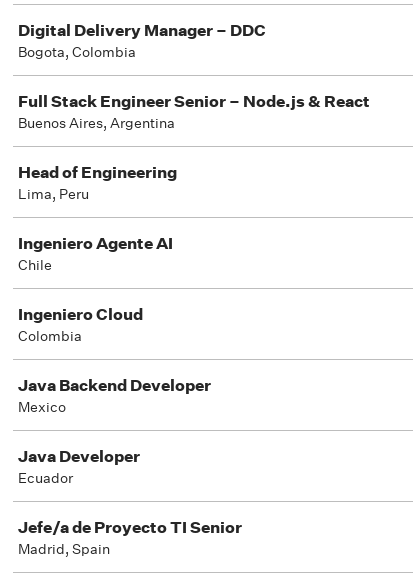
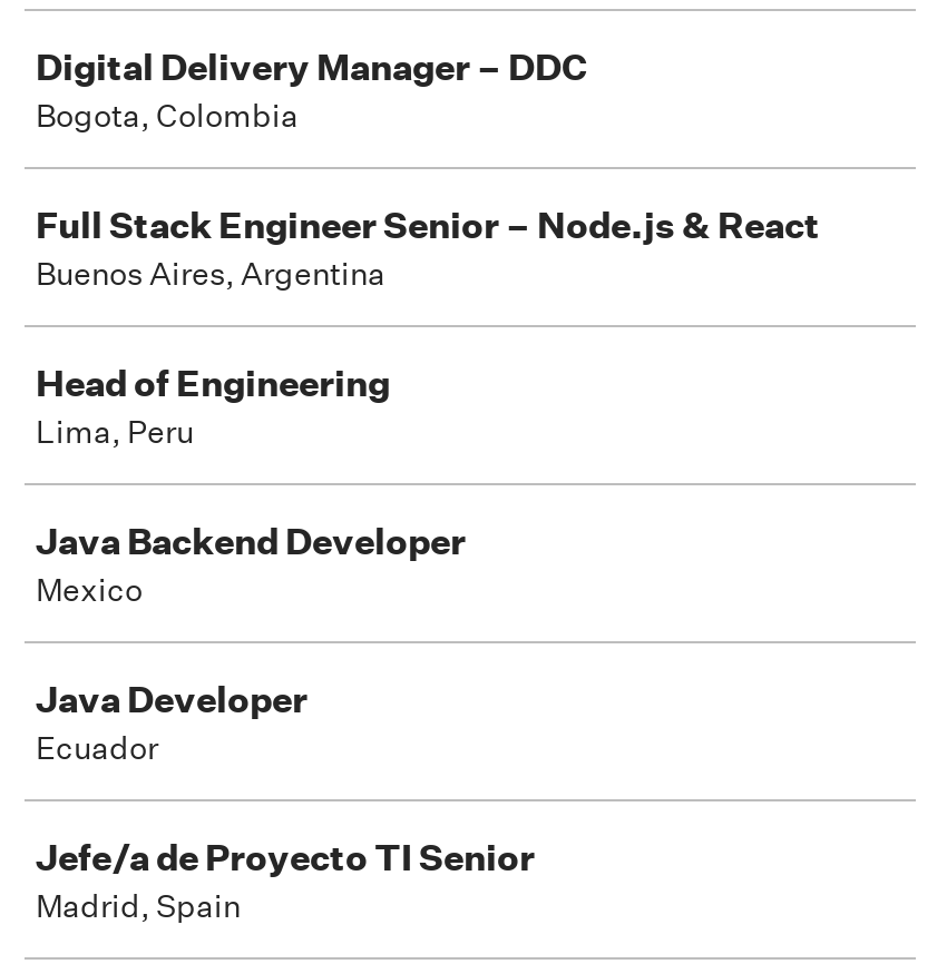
[18,233,173,345] Ingeniero Agente AI | Chile | Ingeniero Cloud | Colombia -> none

